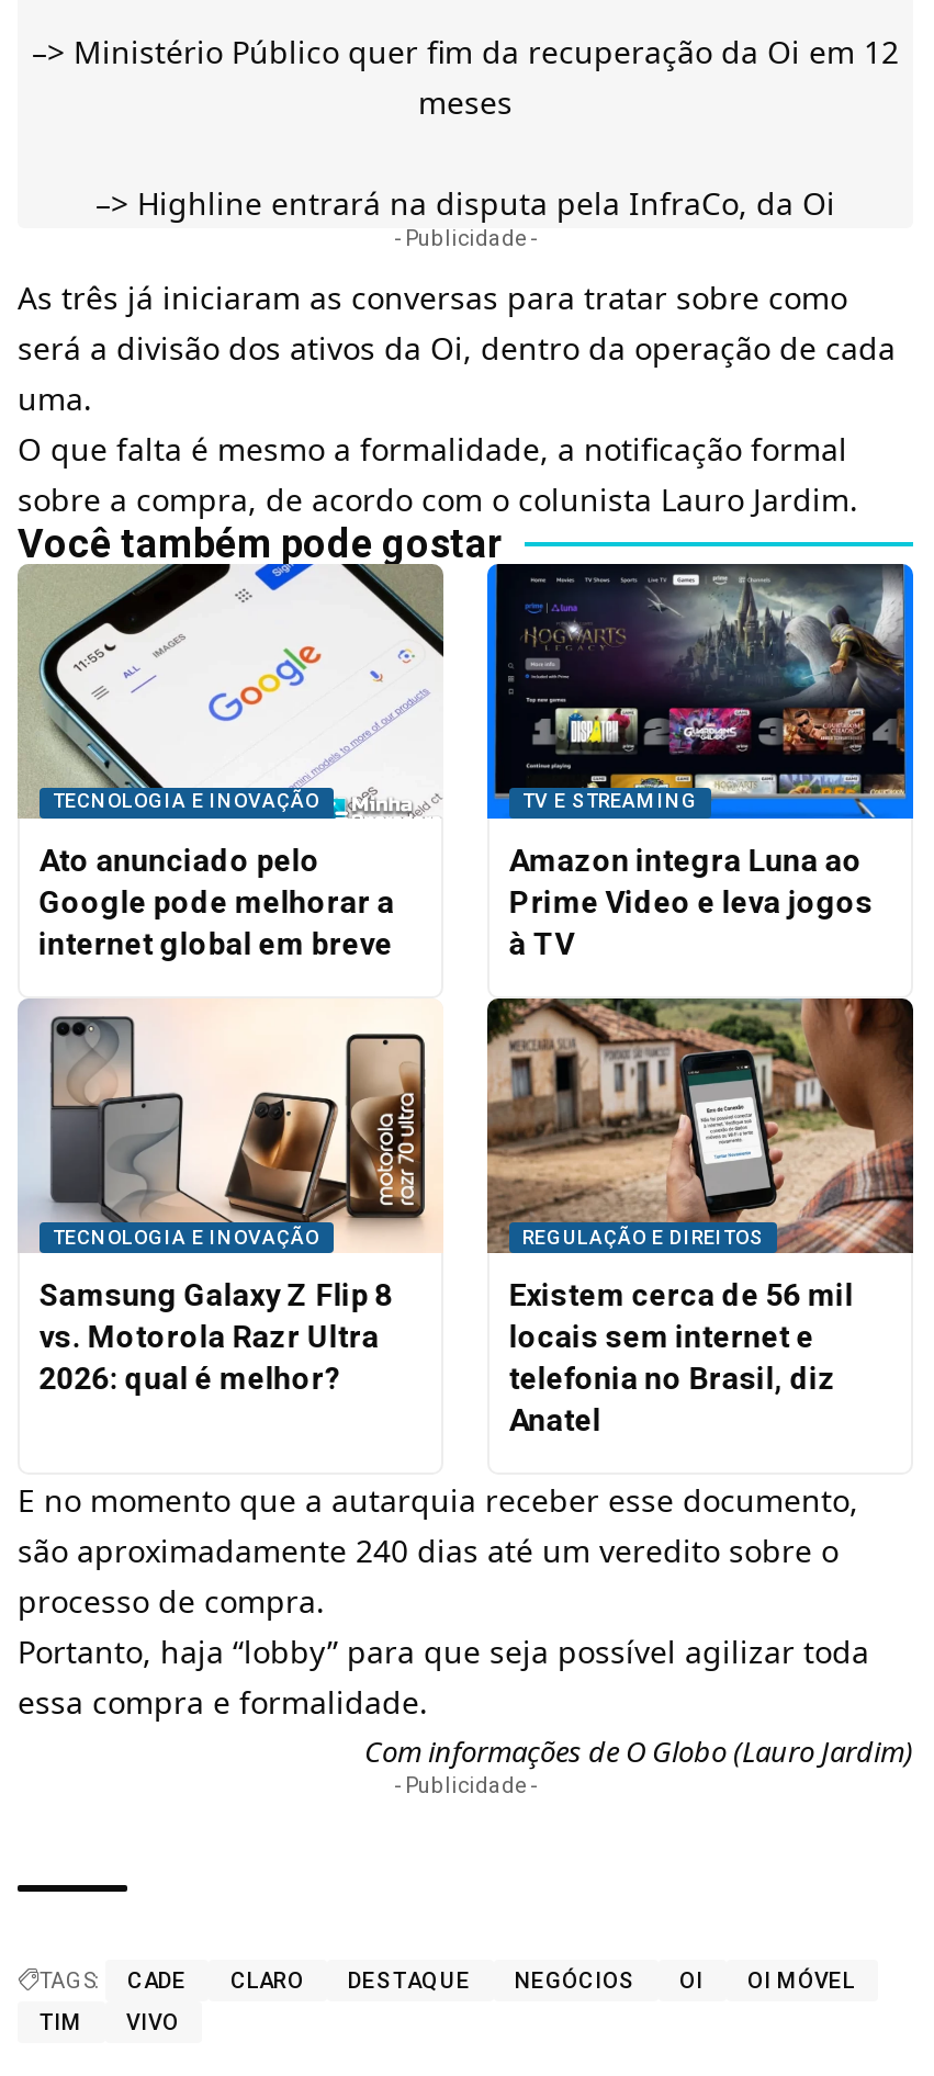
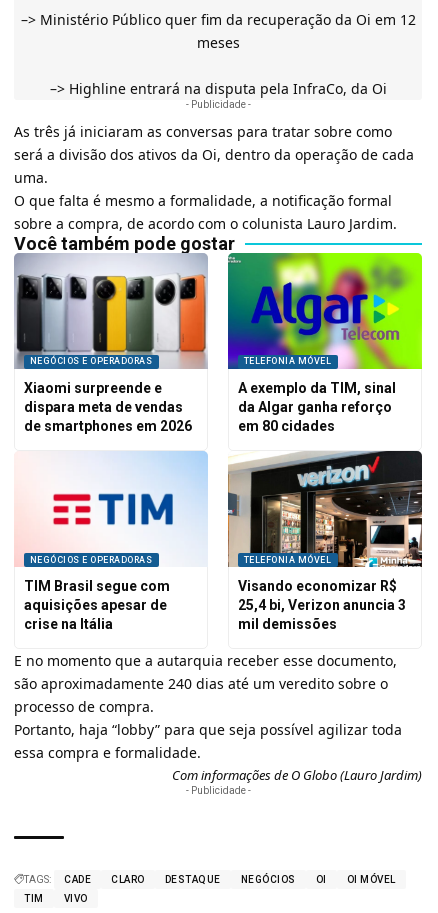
[20,571,446,816] [image] | TECNOLOGIA E INOVAÇÃO -> [14,256,208,369] [image] | NEGÓCIOS E OPERADORAS
[485,562,915,821] [image] | TV E STREAMING -> [227,252,423,370] [image] | TELEFONIA MÓVEL
[39,843,394,961] Ato anunciado pelo | Google pode melhorar a | internet global em breve -> [24,380,192,434] Xiaomi surpreende e | dispara meta de vendas | de smartphones em 2026
[509,843,873,961] Amazon integra Luna ao | Prime Video e leva jogos | à TV -> [238,380,396,434] A exemplo da TIM, sinal | da Algar ganha reforço | em 80 cidades
[485,996,913,1253] [image] | REGULAÇÃO E DIREITOS -> [228,450,422,566] [image] | TELEFONIA MÓVEL
[18,1020,441,1251] [image] | TECNOLOGIA E INOVAÇÃO -> [15,451,208,564] [image] | NEGÓCIOS E OPERADORAS
[39,1278,392,1396] Samsung Galaxy Z Flip 8 | vs. Motorola Razr Ultra | 2026: qual é melhor? -> [24,578,170,632] TIM Brasil segue com | aquisições apesar de | crise na Itália
[509,1278,853,1438] Existem cerca de 56 mil | locais sem internet e | telefonia no Brasil, diz | Anatel -> [238,578,406,632] Visando economizar R$ | 25,4 bi, Verizon anuncia 3 | mil demissões

